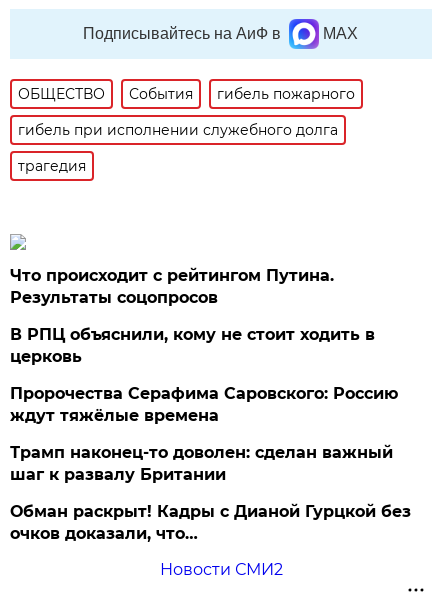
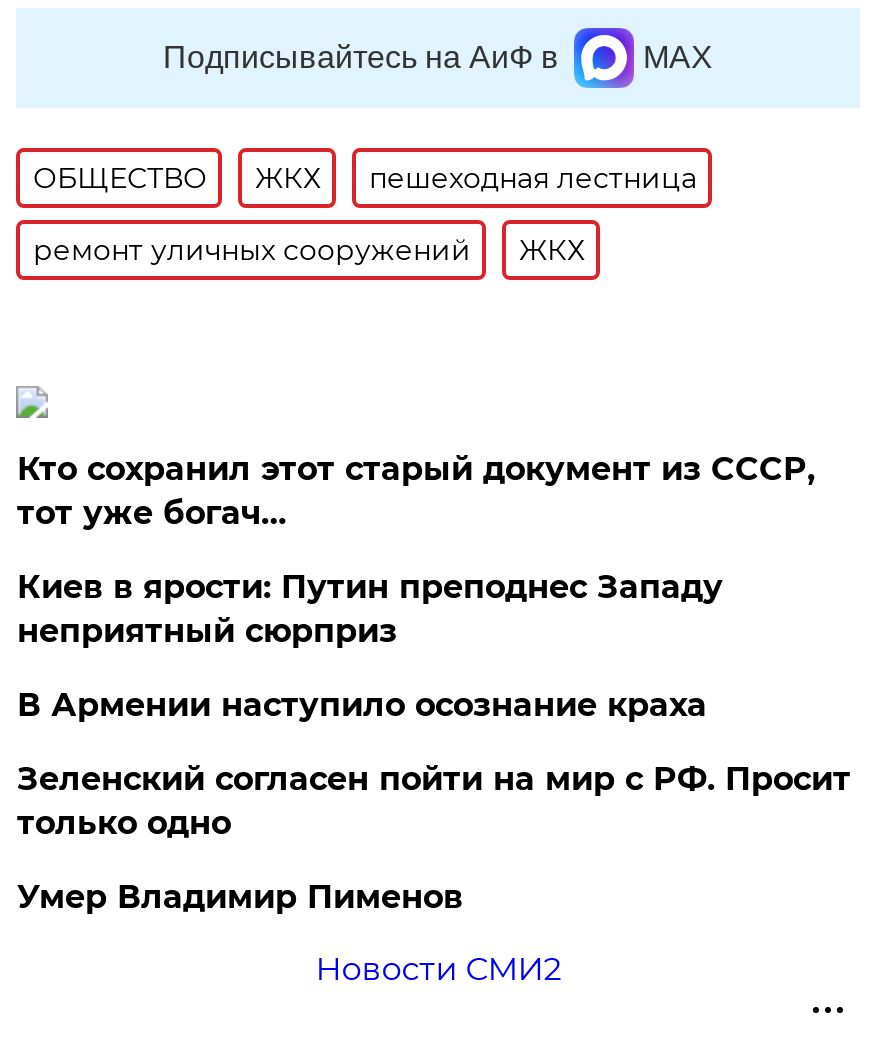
[18,85,355,175] События | гибель пожарного | гибель при исполнении служебного долга | трагедия -> [33,159,697,267] ЖКХ | пешеходная лестница | ремонт уличных сооружений | ЖКХ
[10,266,411,543] Что происходит с рейтингом Путина. | Результаты соцопросов | В РПЦ объяснили, кому не стоит ходить в | церковь | Пророчества Серафима Саровского: Россию | ждут тяжёлые времена | Трамп наконец-то доволен: сделан важный | шаг к развалу Британии | Обман раскрыт! Кадры с Дианой Гурцкой без | очков доказали, что… -> [17,449,851,915] Кто сохранил этот старый документ из СССР, | тот уже богач… | Киев в ярости: Путин преподнес Западу | неприятный сюрприз | В Армении наступило осознание краха | Зеленский согласен пойти на мир с РФ. Просит | только одно | Умер Владимир Пименов

